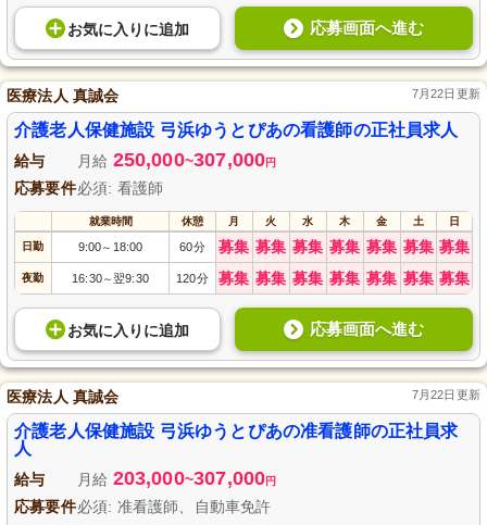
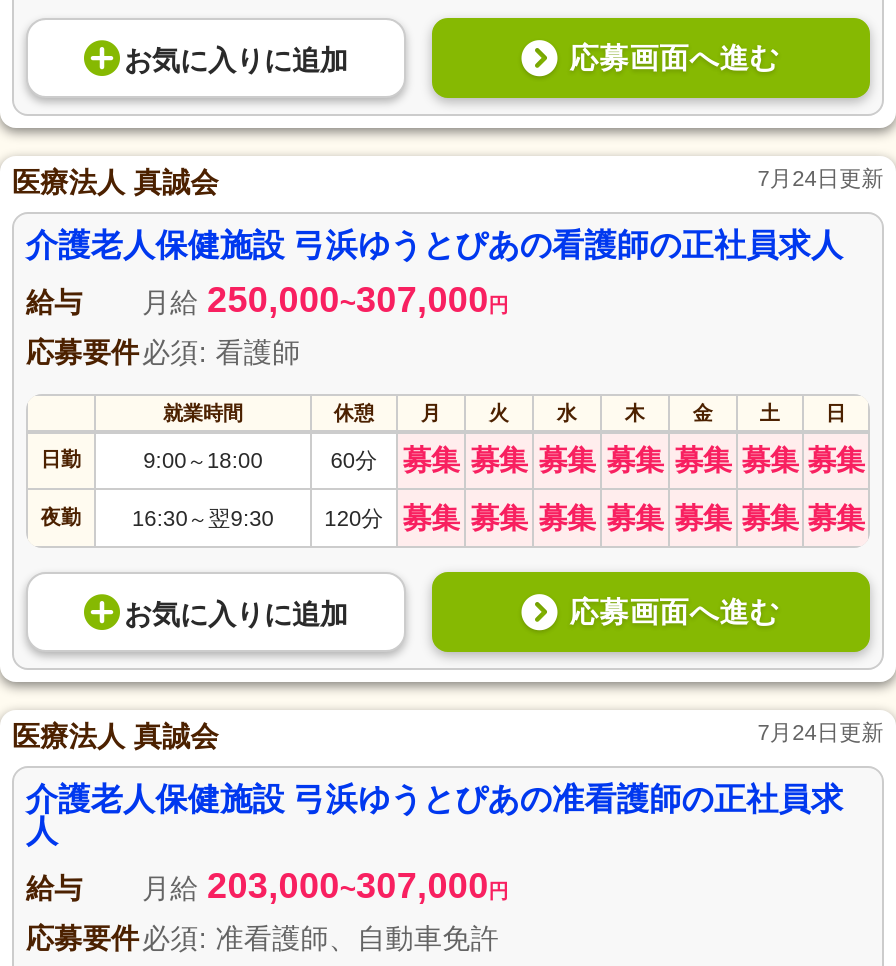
[412,87,480,100] 7月22日更新 -> [757,166,884,190] 7月24日更新
[412,388,480,401] 7月22日更新 -> [757,720,884,744] 7月24日更新

